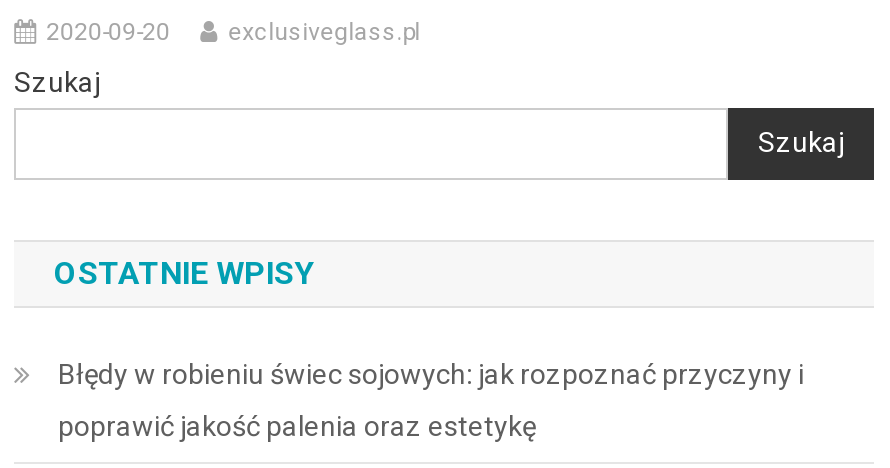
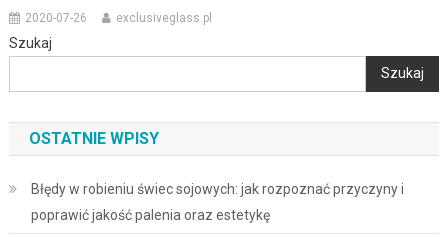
[46,17,170,45] 2020-09-20 -> [25,11,87,25] 2020-07-26

